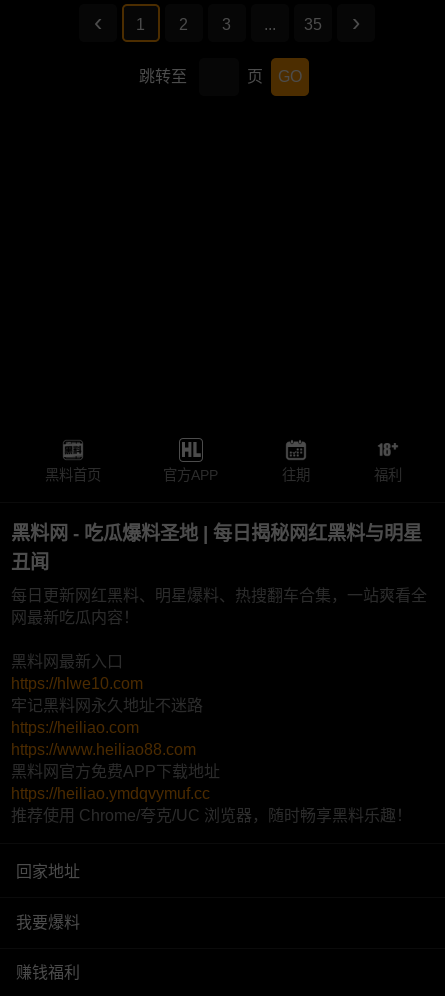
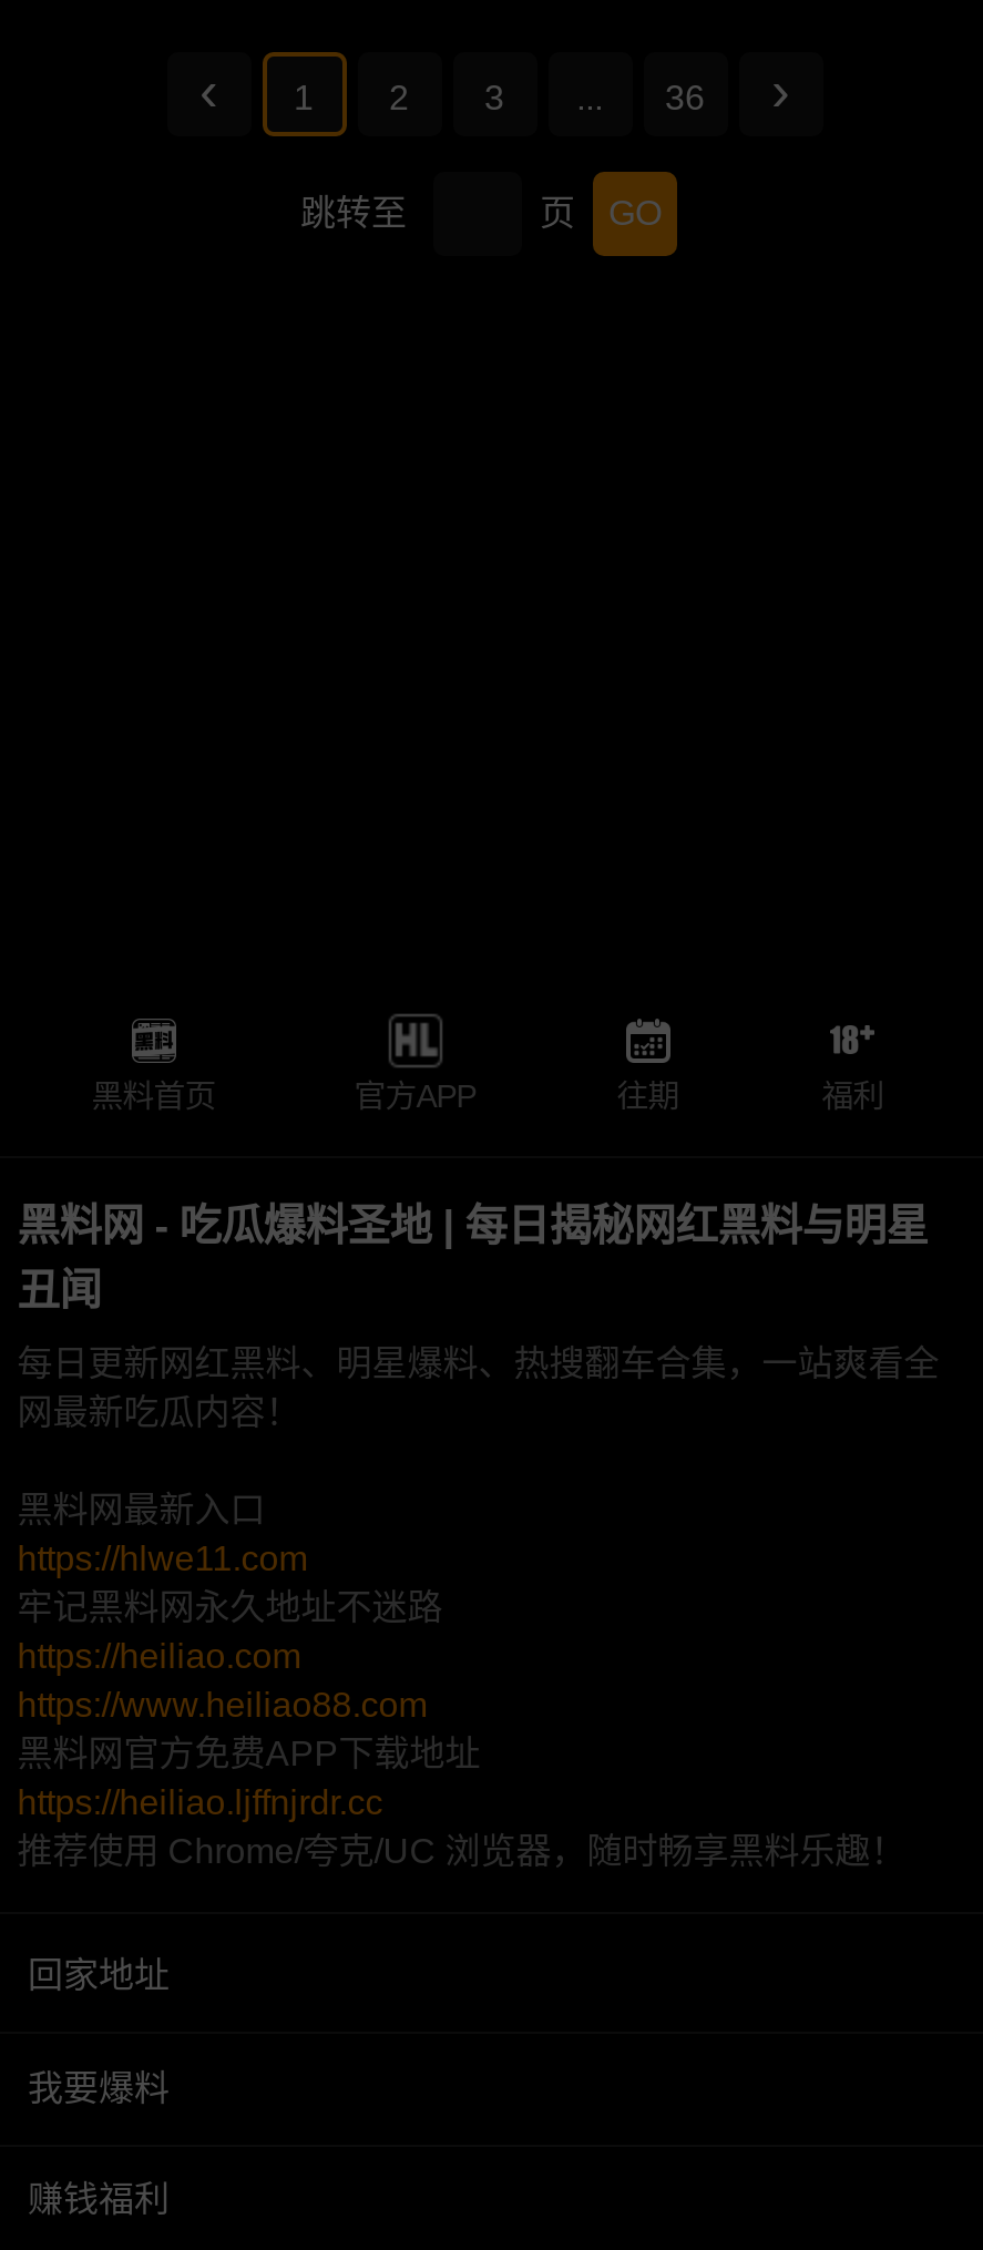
[303,16,321,33] 35 -> [665,79,705,117] 36
[11,675,143,692] https://hlwe10.com -> [17,1540,307,1578] https://hlwe11.com
[11,785,210,802] https://heiliao.ymdqvymuf.cc -> [17,1784,383,1822] https://heiliao.ljffnjrdr.cc

